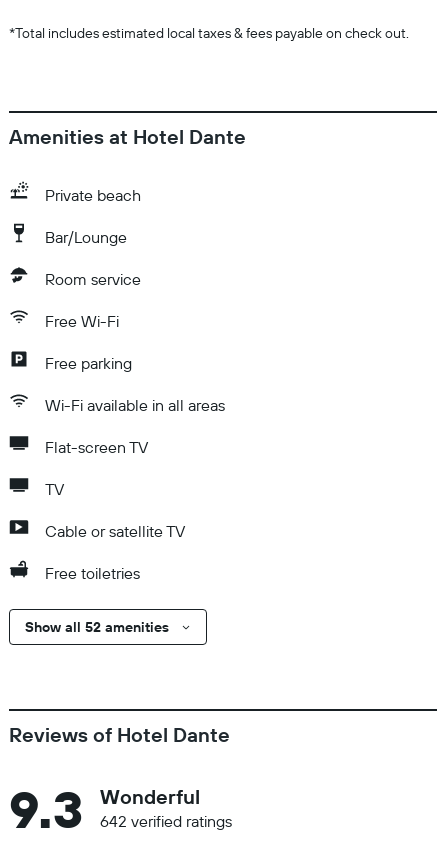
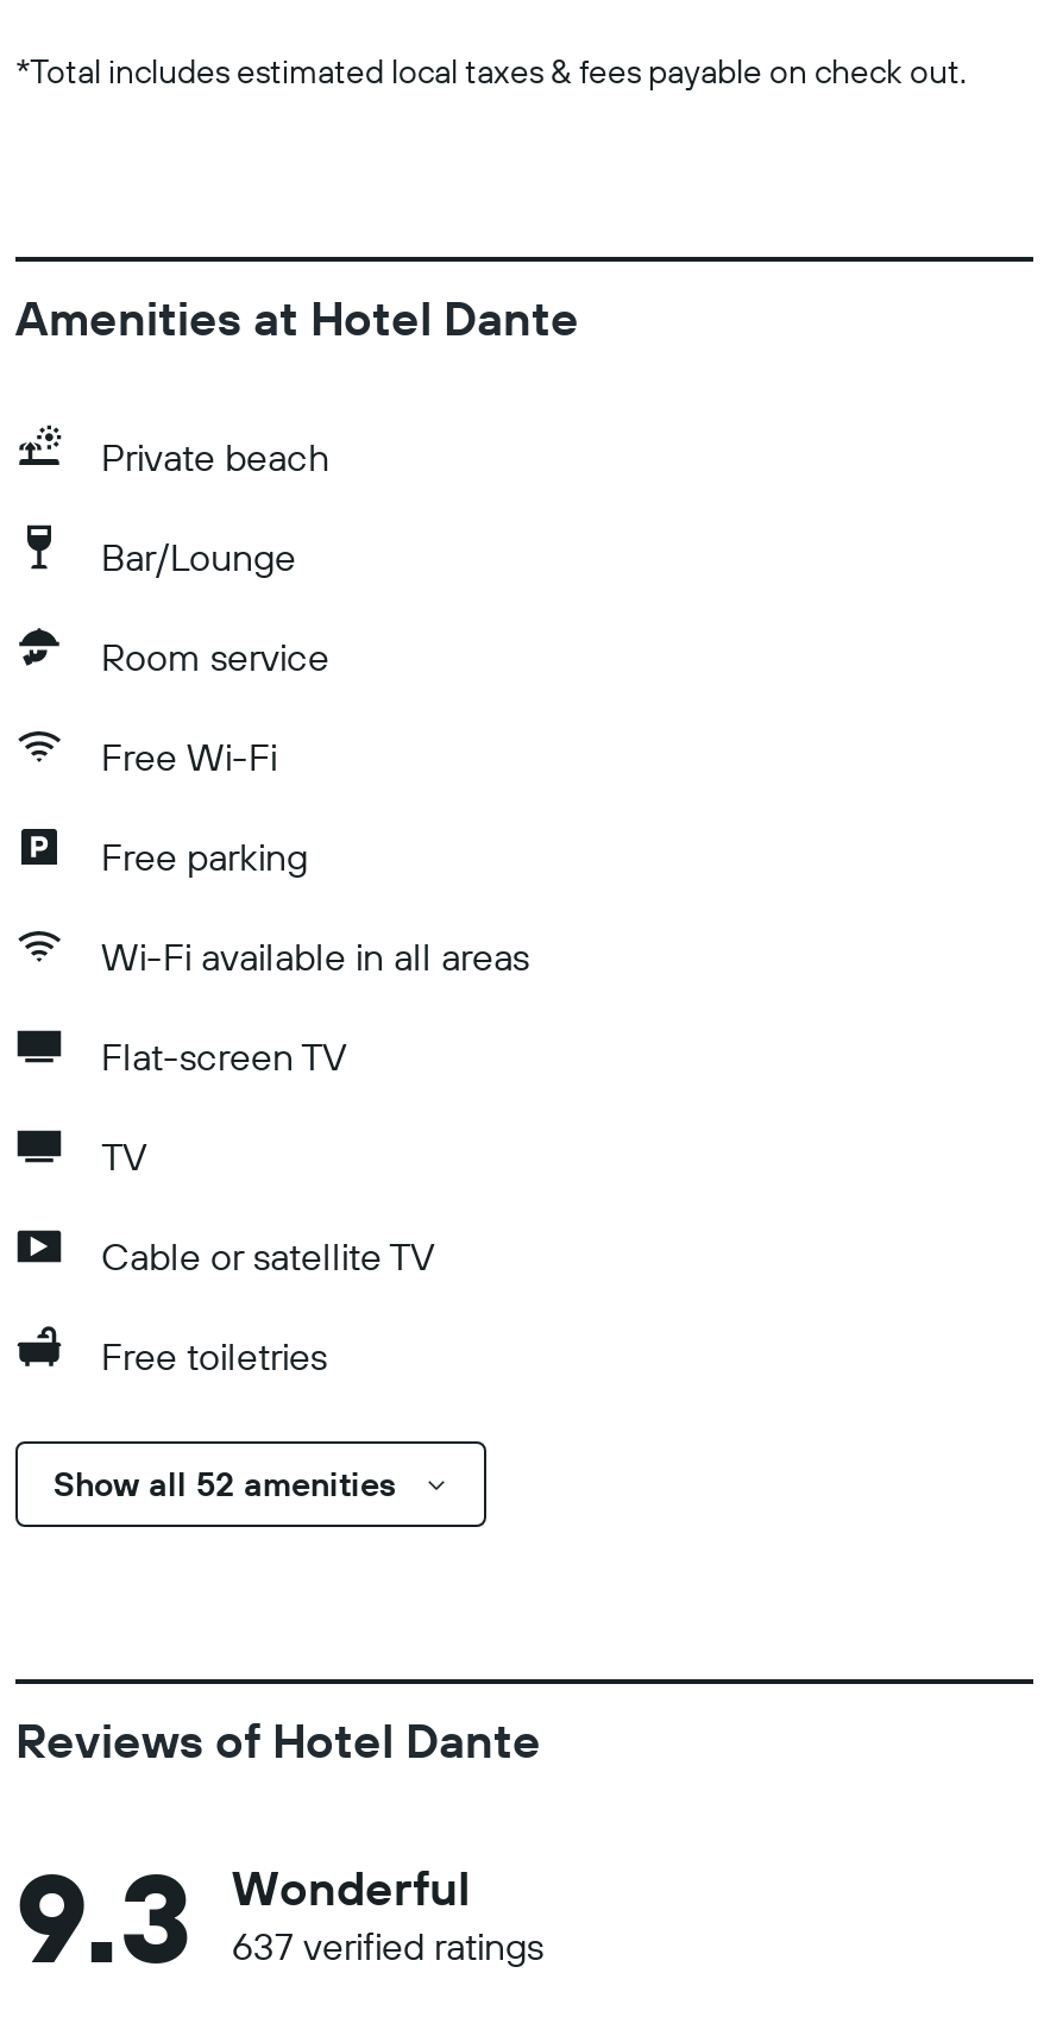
[100,811,232,831] 642 verified ratings -> [232,1922,543,1969] 637 verified ratings

